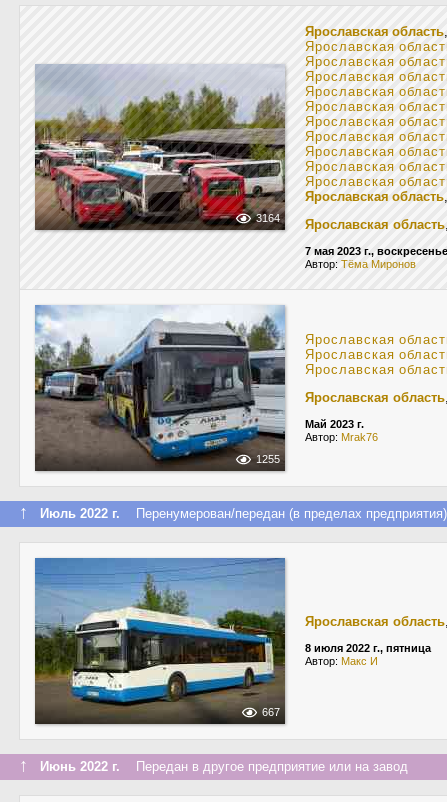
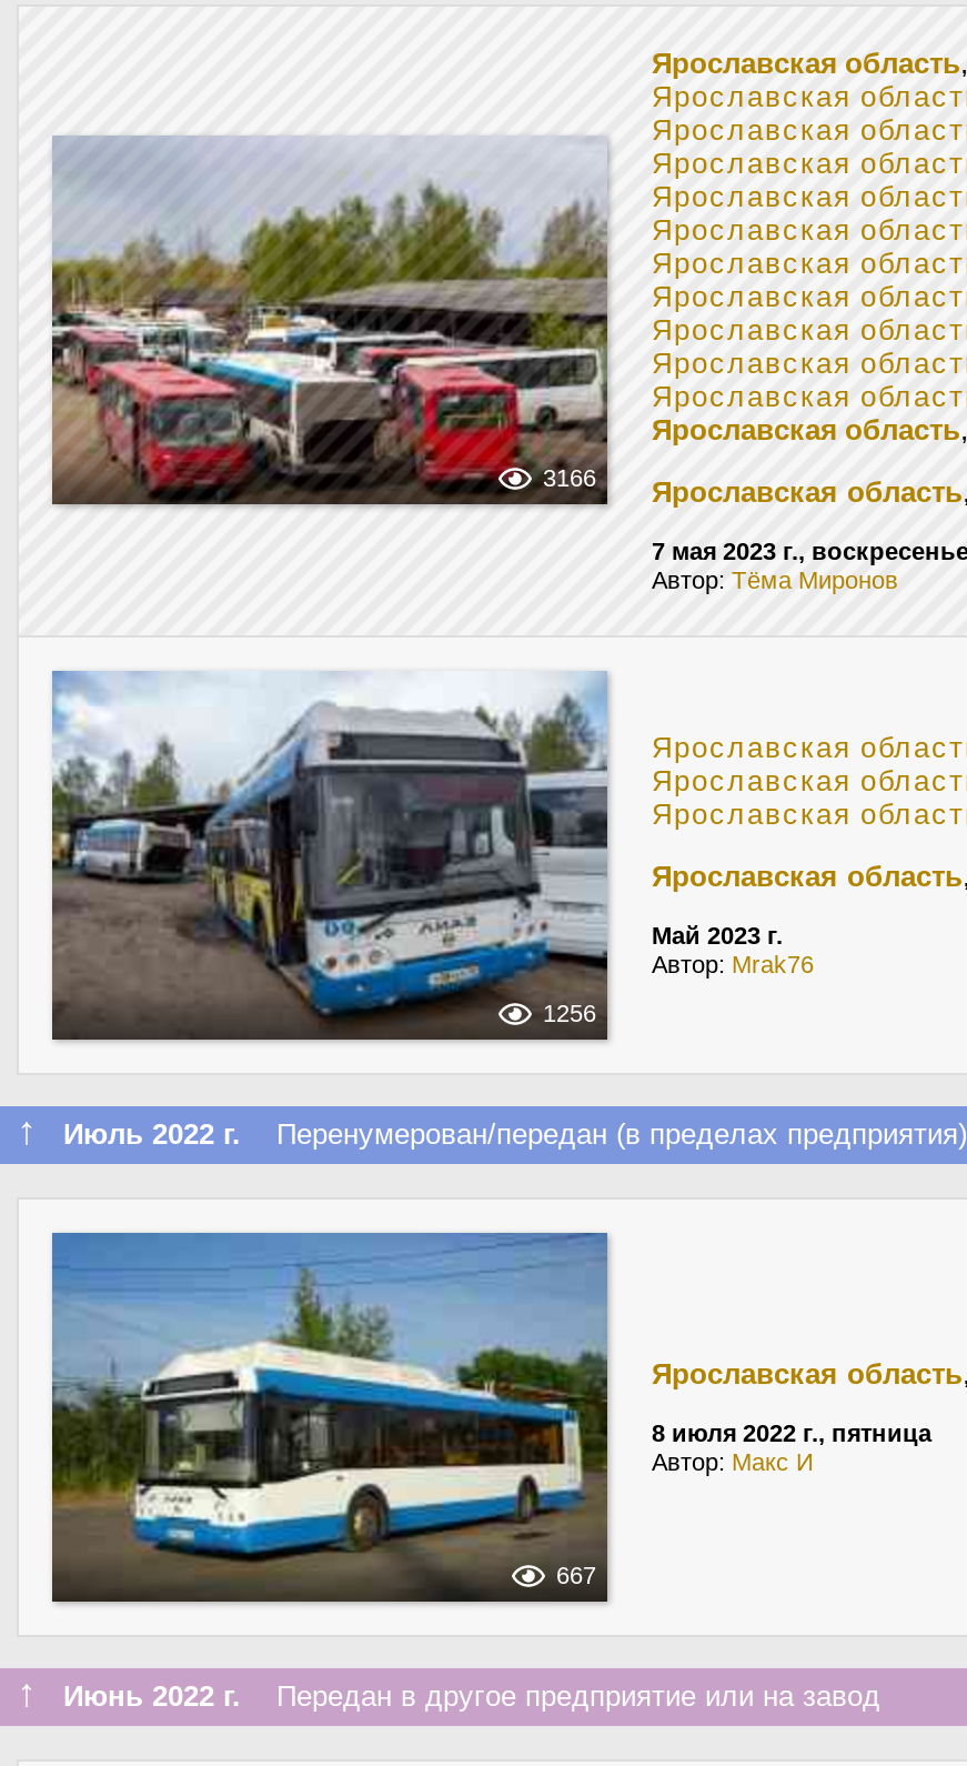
[256,212,280,224] 3164 -> [543,464,596,491] 3166
[256,453,280,465] 1255 -> [543,1000,596,1026] 1256

